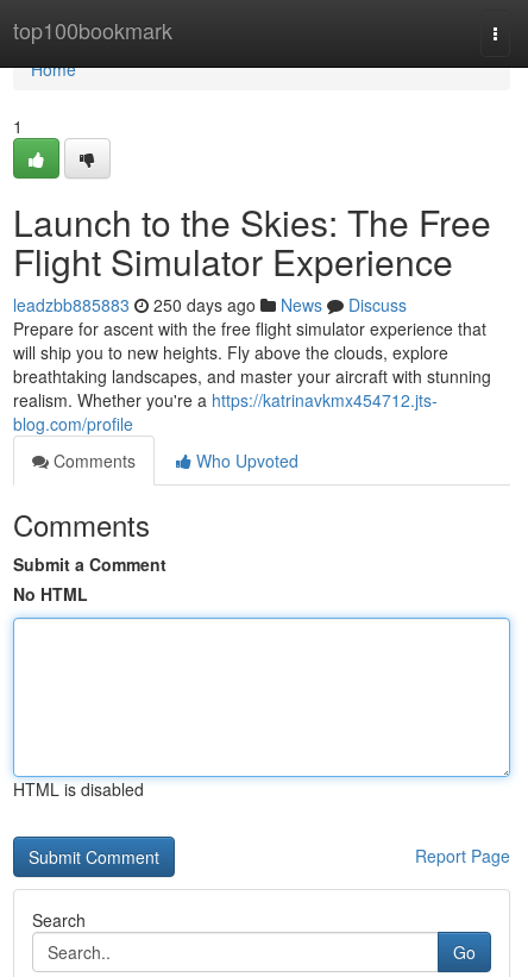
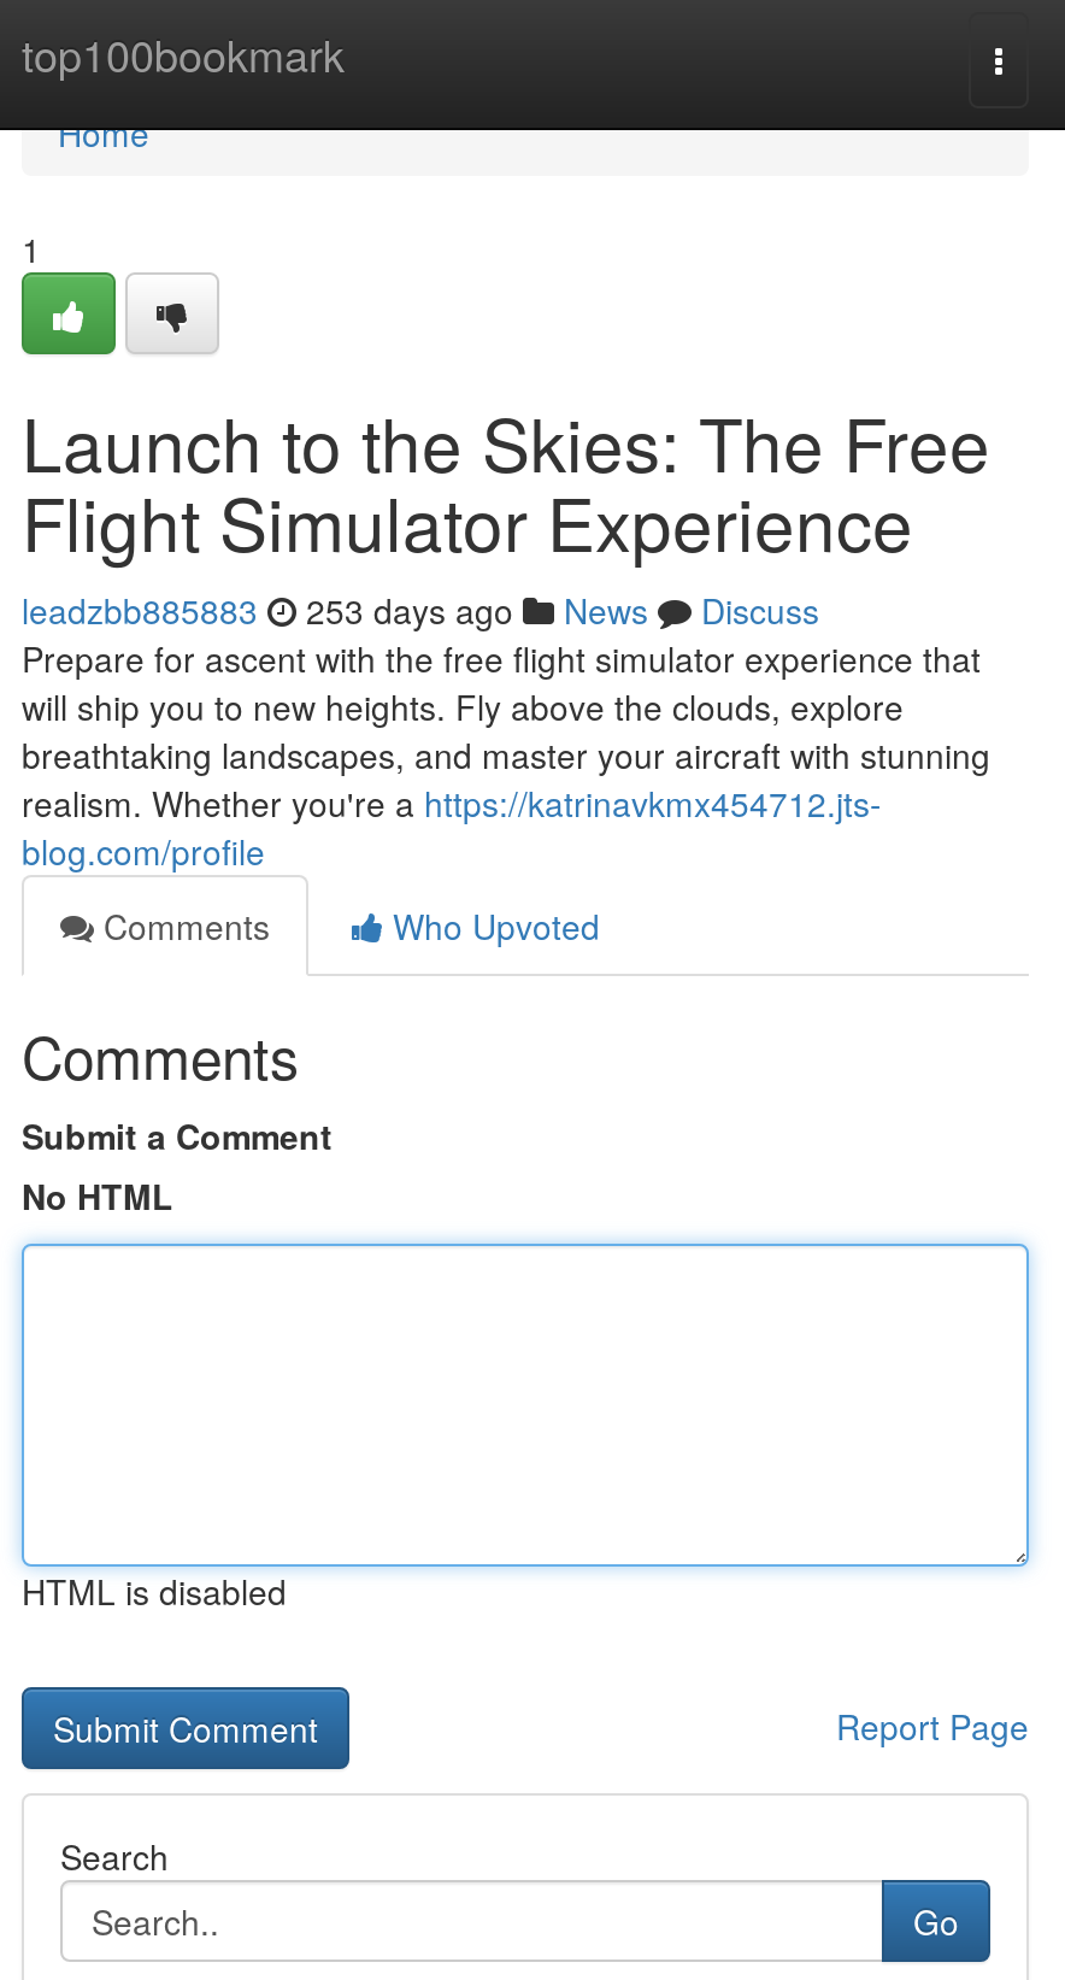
[13,293,407,317] leadzbb885883 250 days ago News Discuss -> [22,586,819,634] leadzbb885883 253 days ago News Discuss

